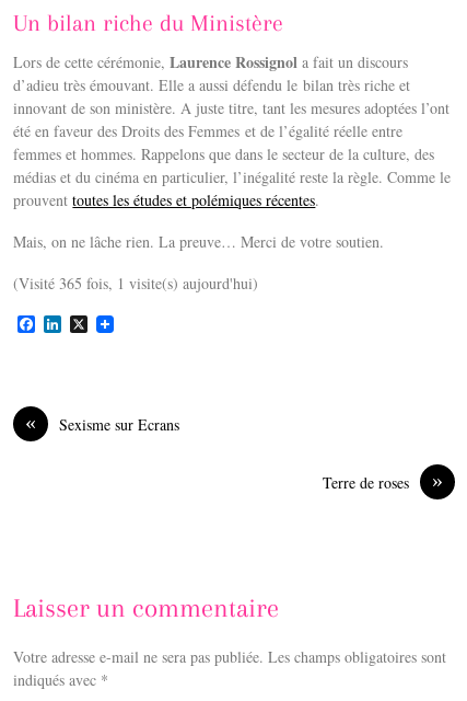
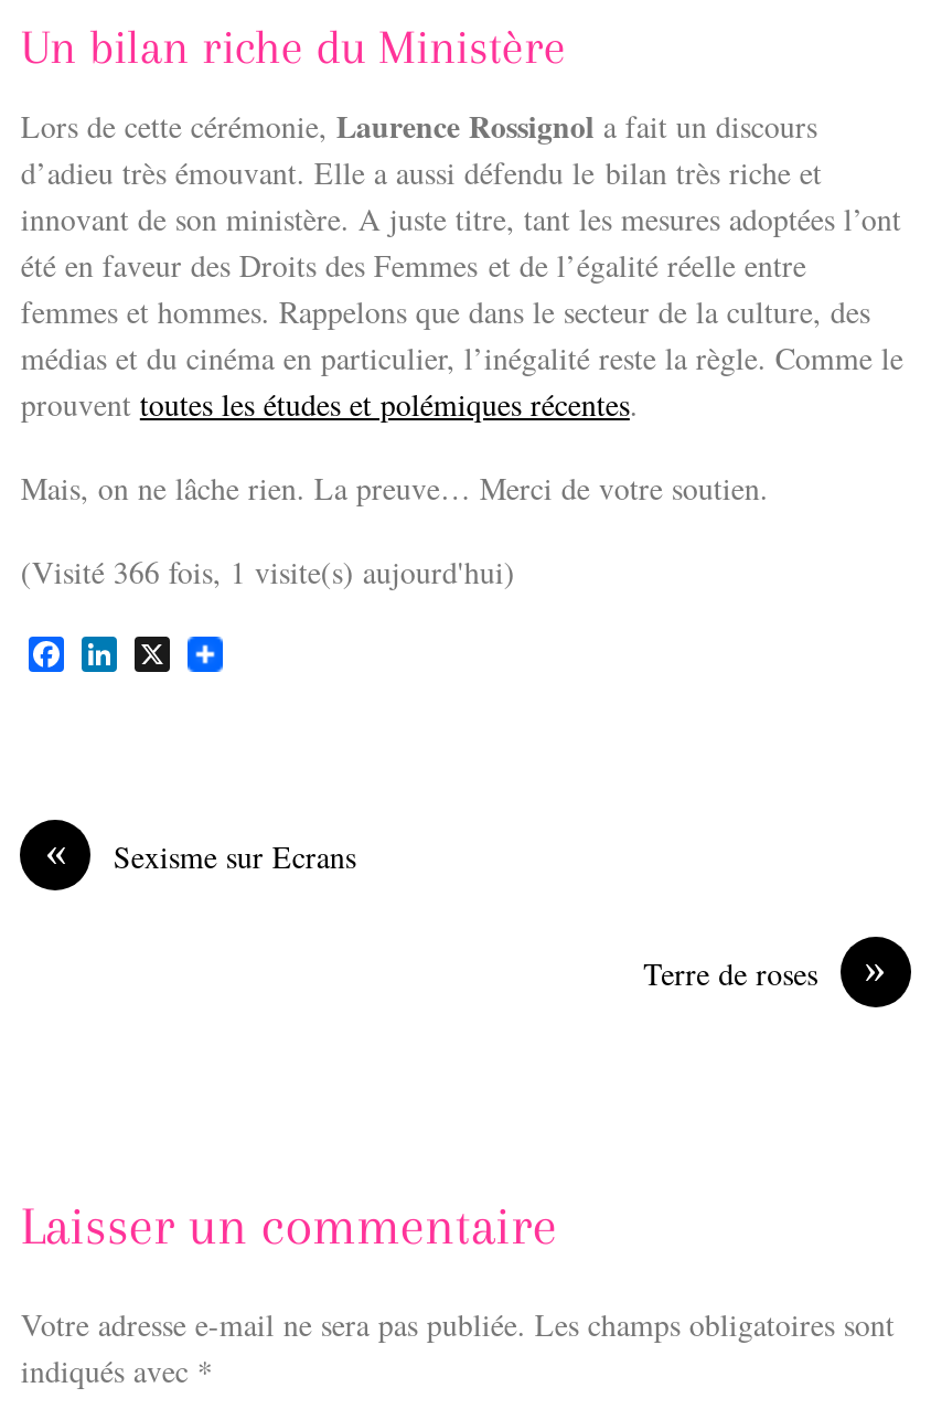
[14,272,259,293] (Visité 365 fois, 1 visite(s) aujourd'hui) -> [21,550,515,592] (Visité 366 fois, 1 visite(s) aujourd'hui)

